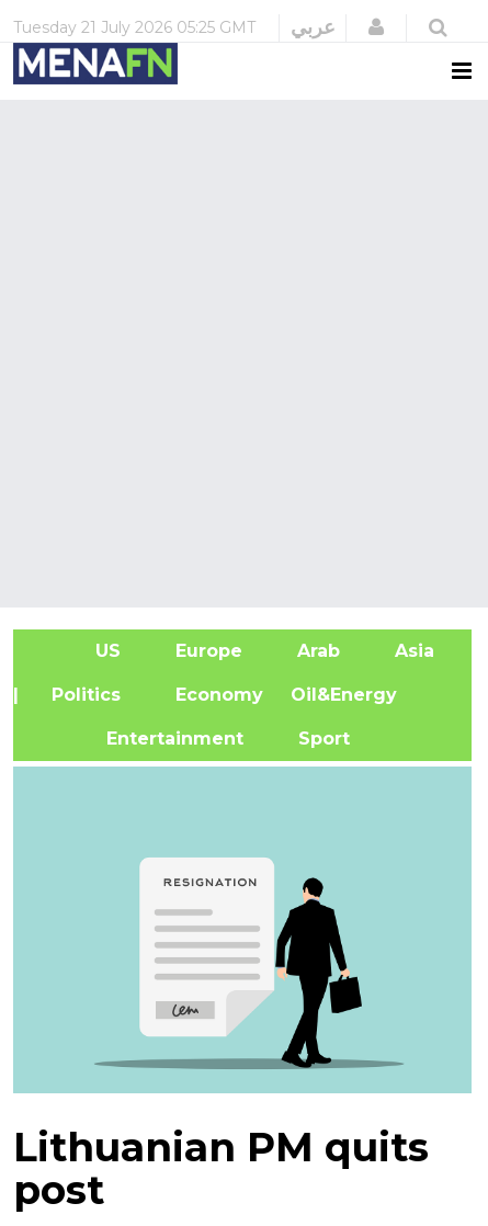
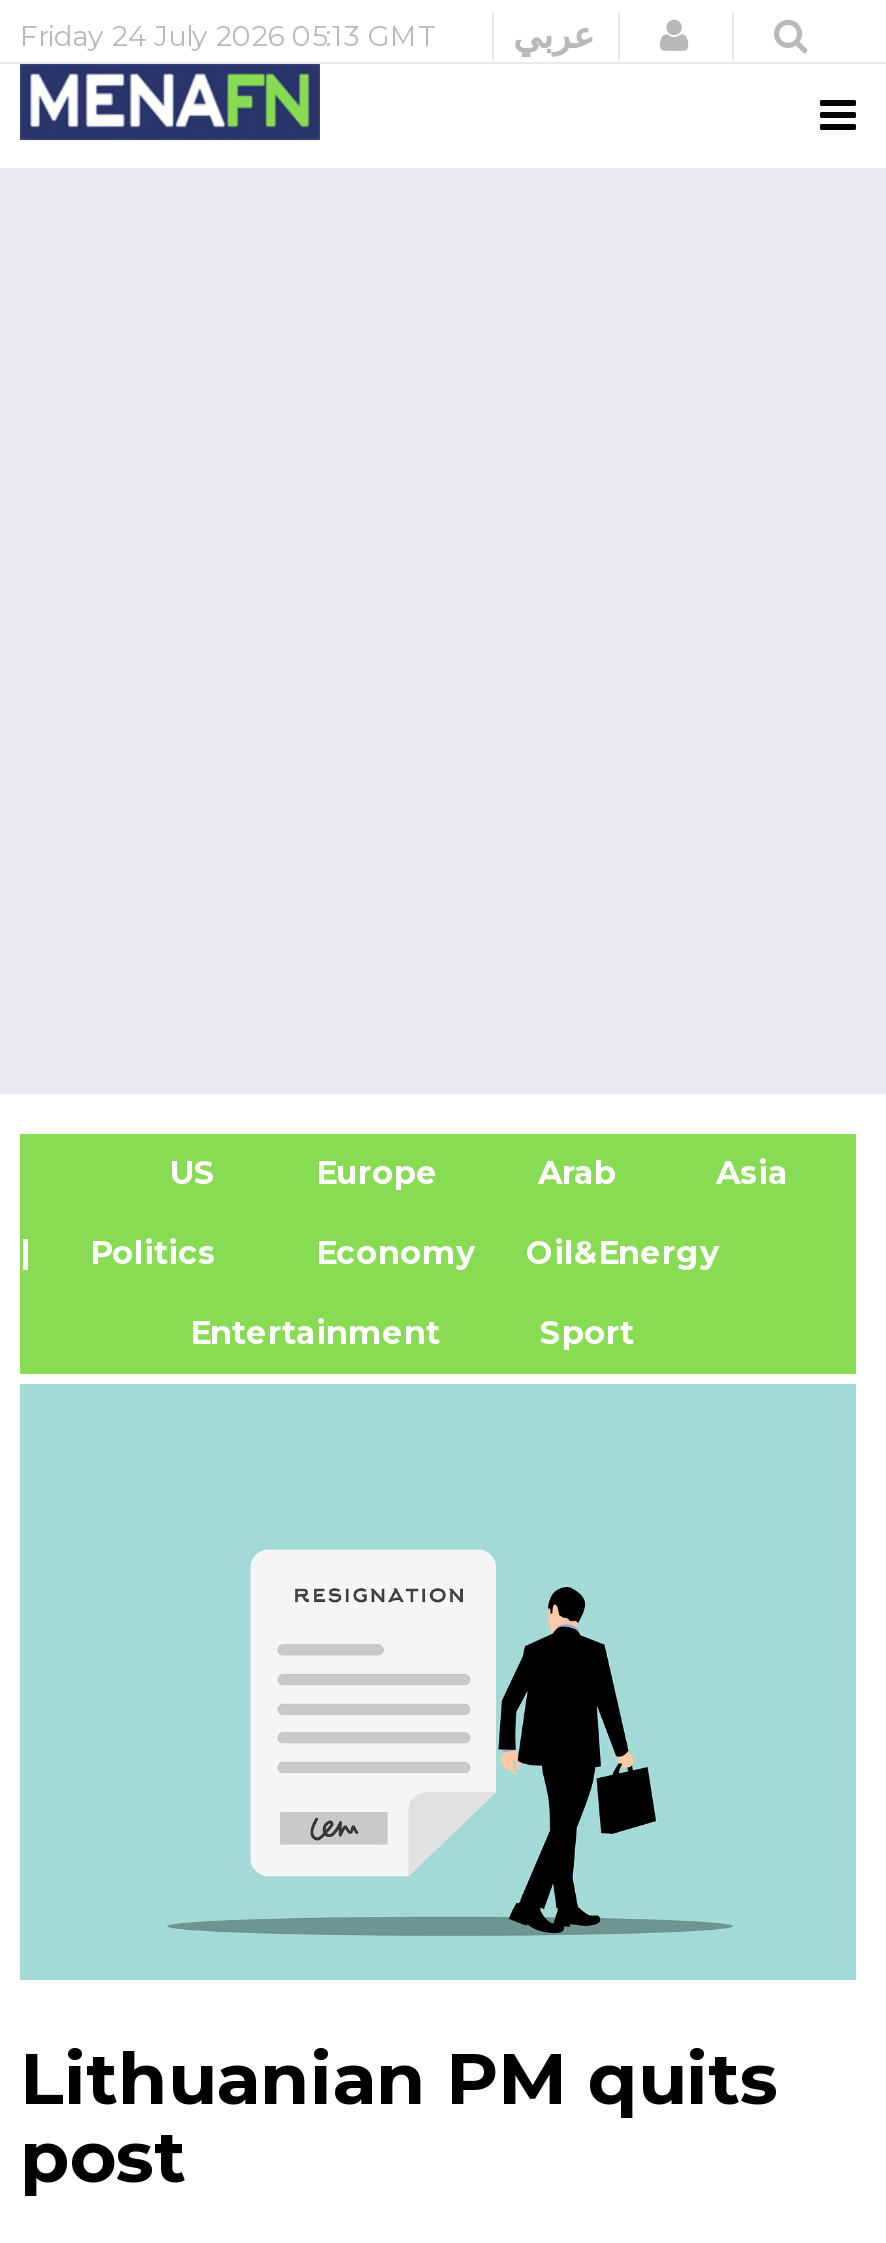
[13,18,256,37] Tuesday 21 July 2026 05:25 GMT -> [20,18,434,54] Friday 24 July 2026 05:13 GMT

